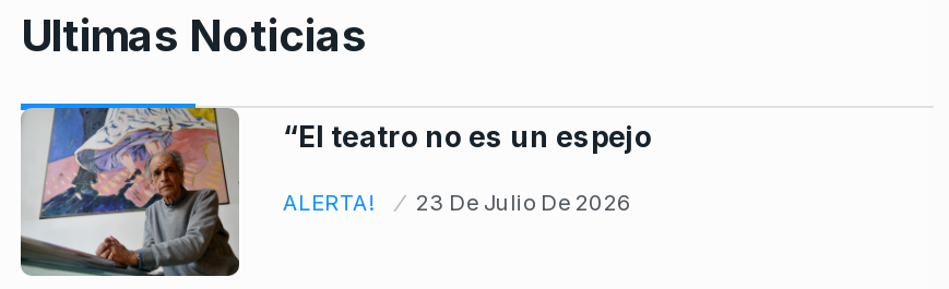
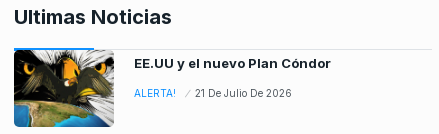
[19,106,652,278] [image] | “El teatro no es un espejo -> [13,49,331,128] [image] | EE.UU y el nuevo Plan Cóndor
[283,188,632,215] ALERTA! 23 De Julio De 2026 -> [134,87,292,99] ALERTA! 21 De Julio De 2026

